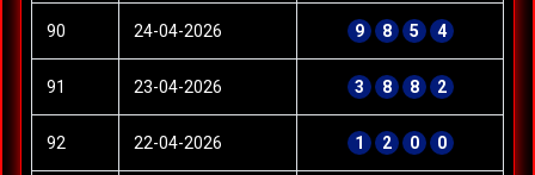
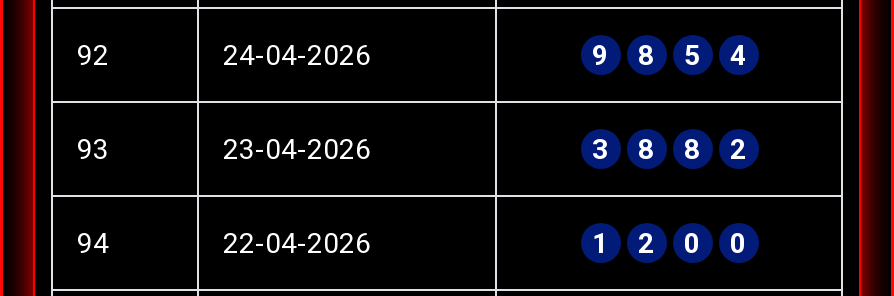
[47,22,66,41] 90 -> [77,40,109,72] 92
[47,78,66,97] 91 -> [77,134,109,166] 93
[47,134,66,153] 92 -> [77,228,109,260] 94

